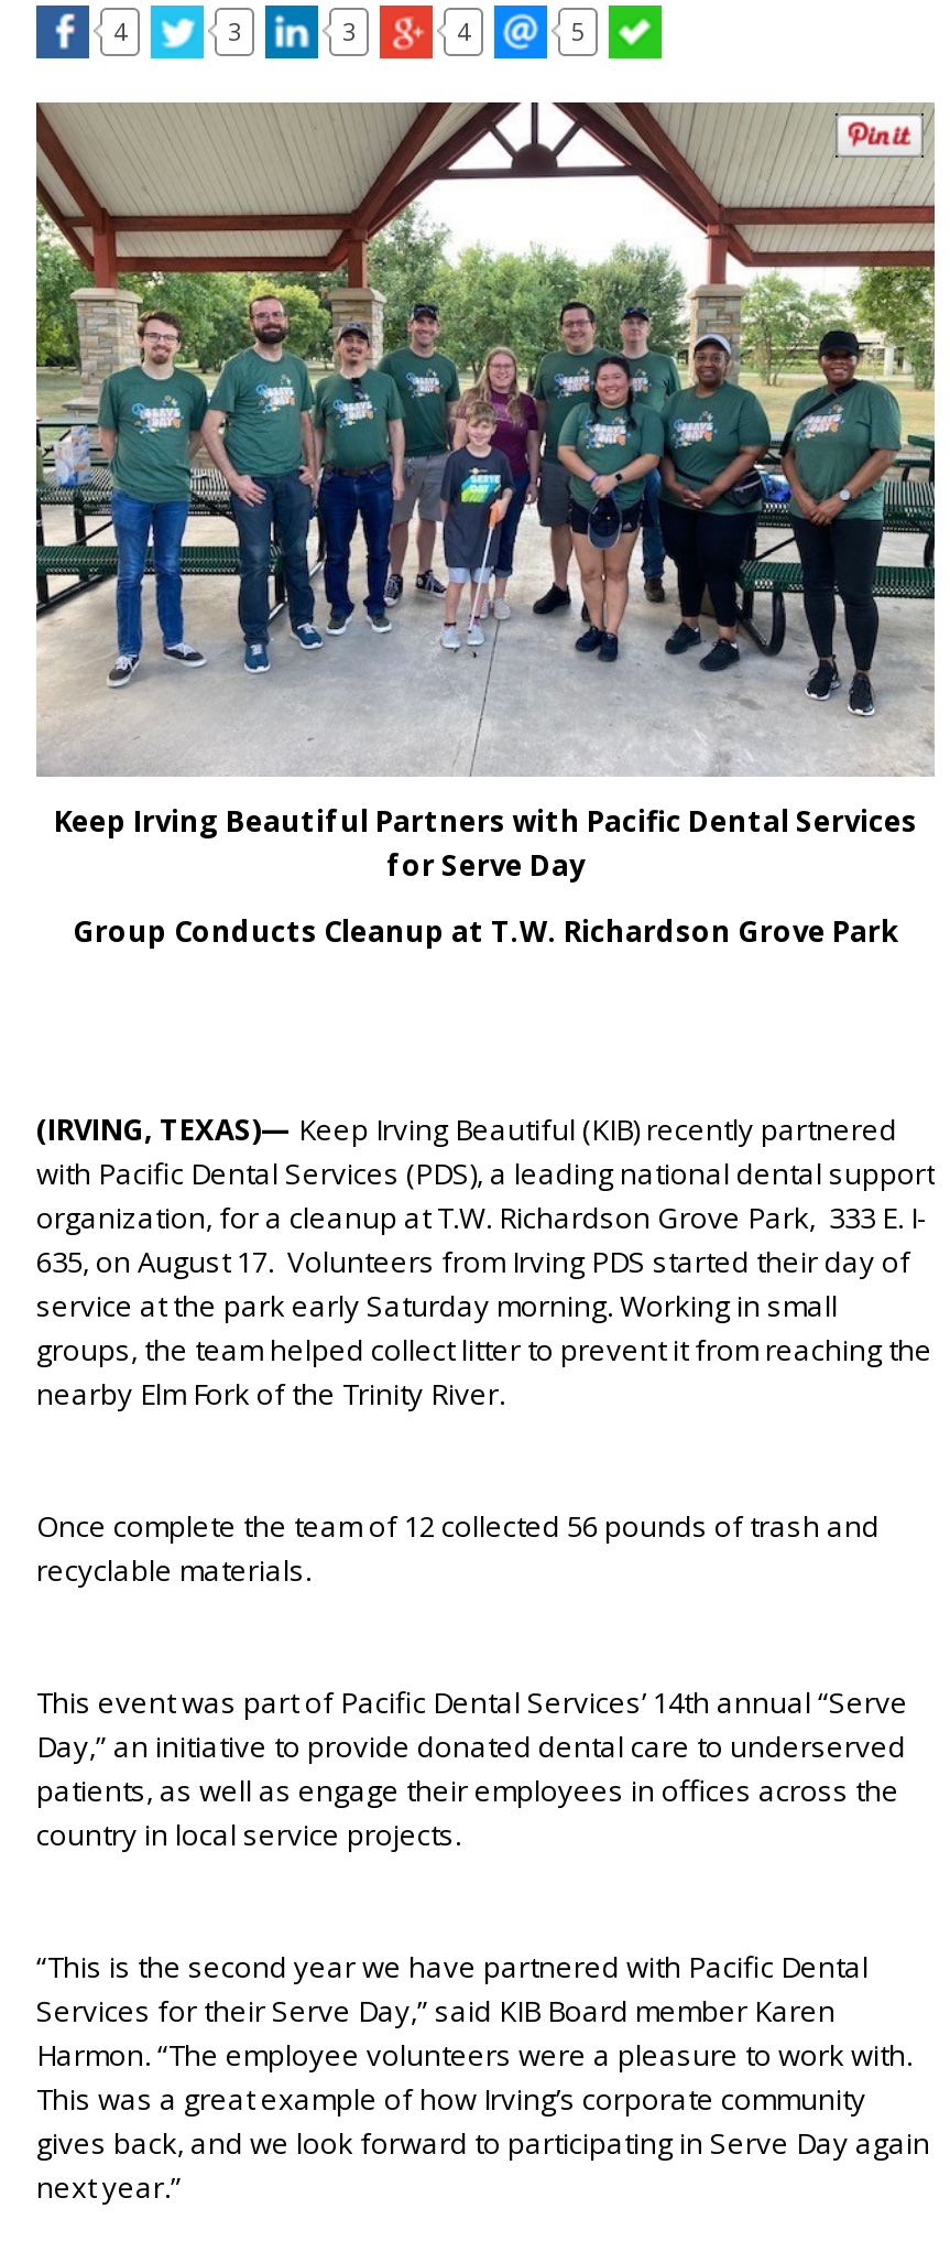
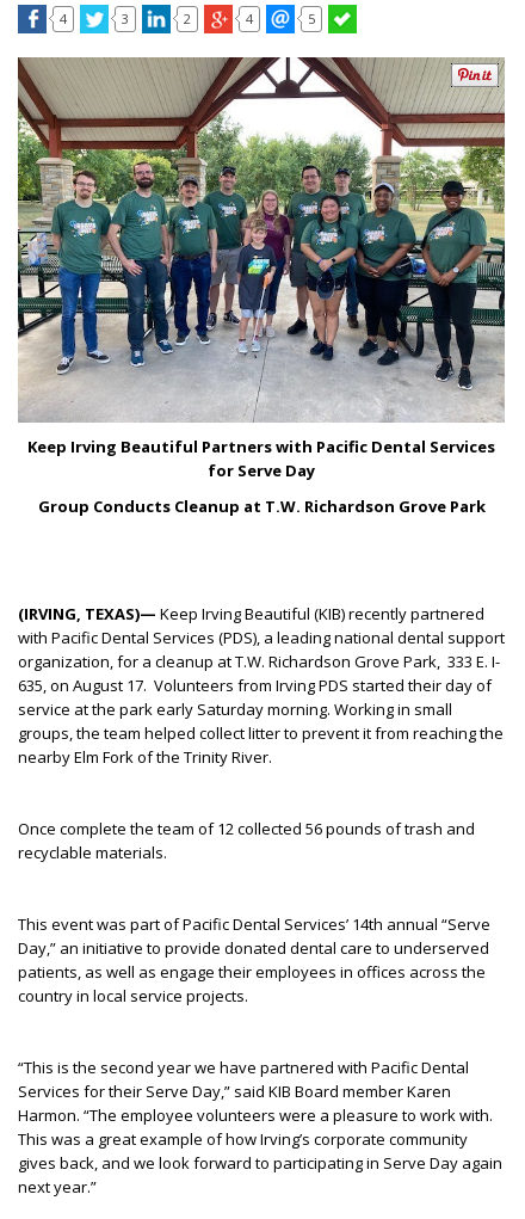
[342,13,356,46] 3 -> [184,9,191,27] 2

